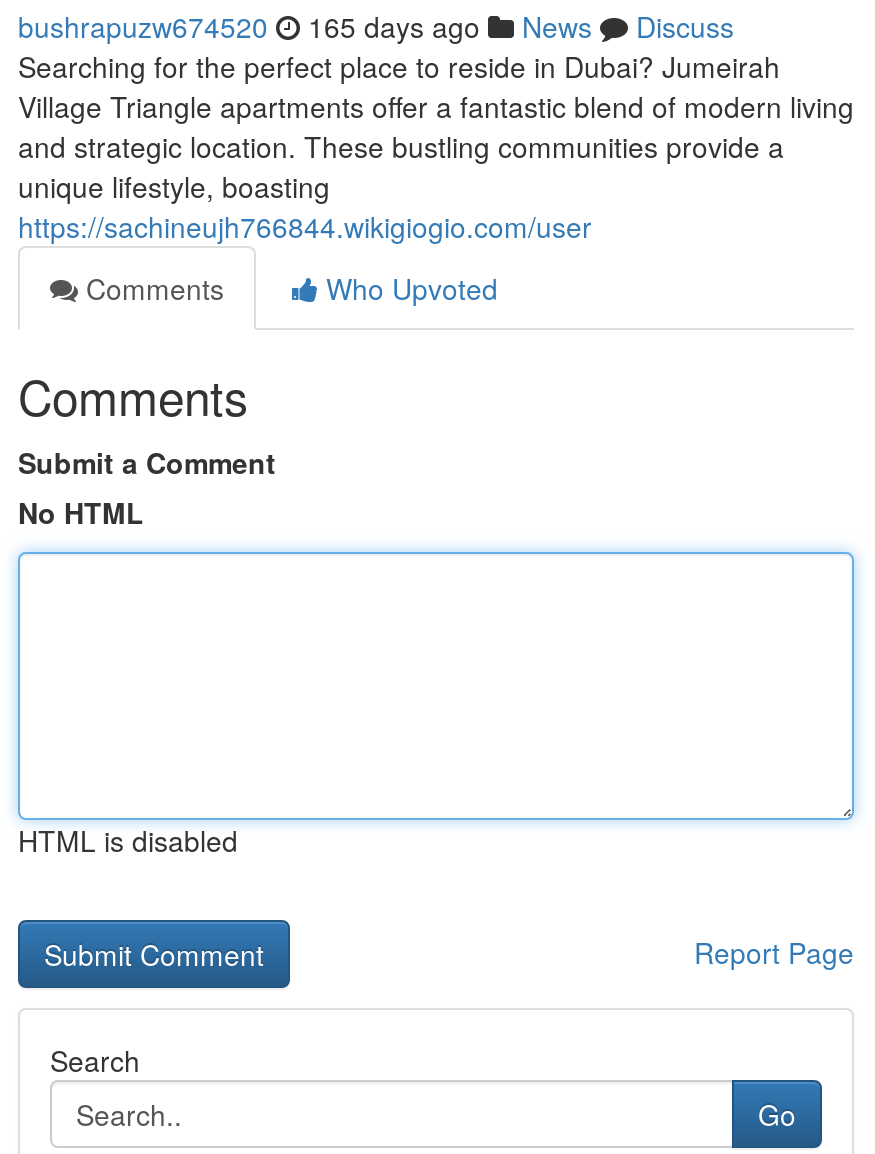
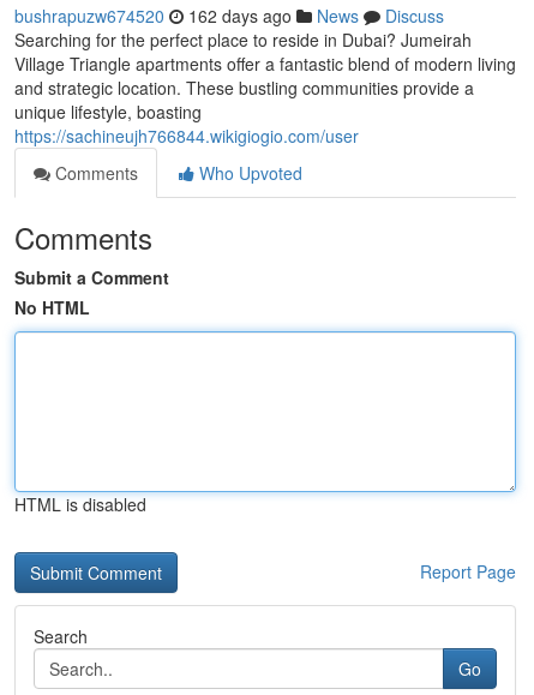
[18,6,734,46] bushrapuzw674520 165 days ago News Discuss -> [14,4,444,28] bushrapuzw674520 162 days ago News Discuss

